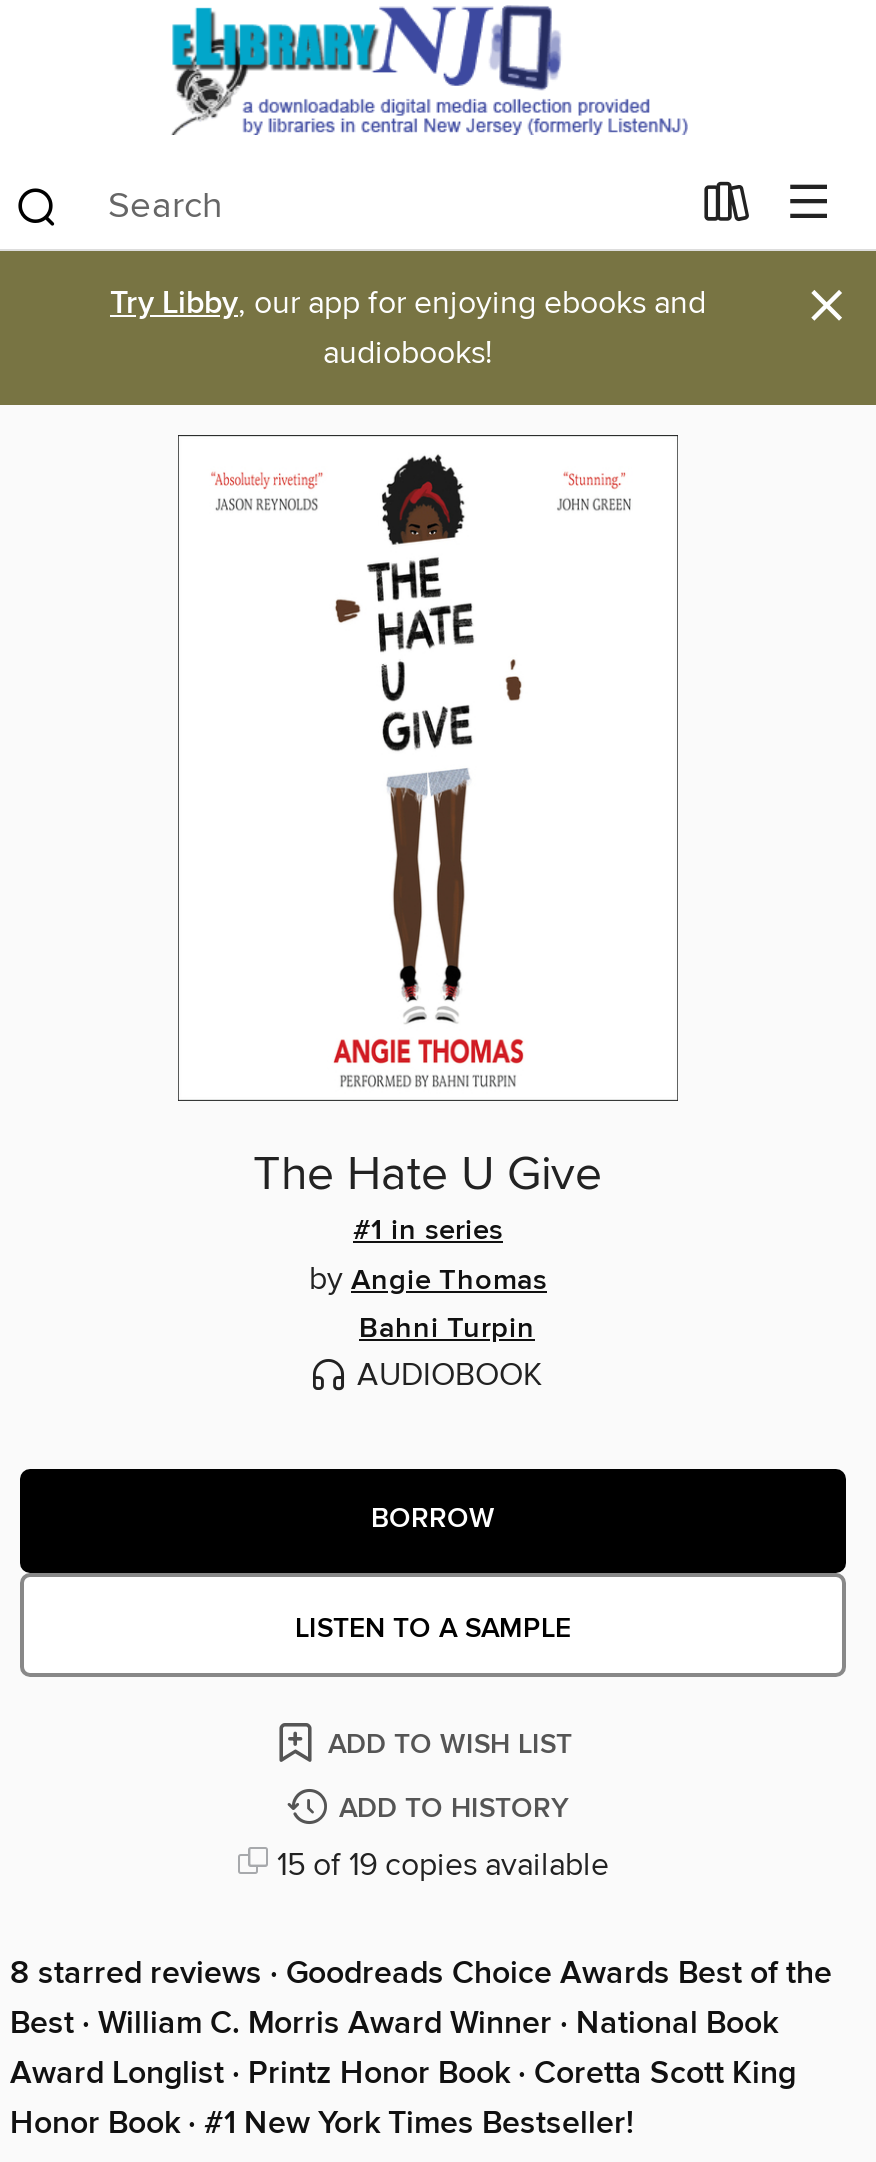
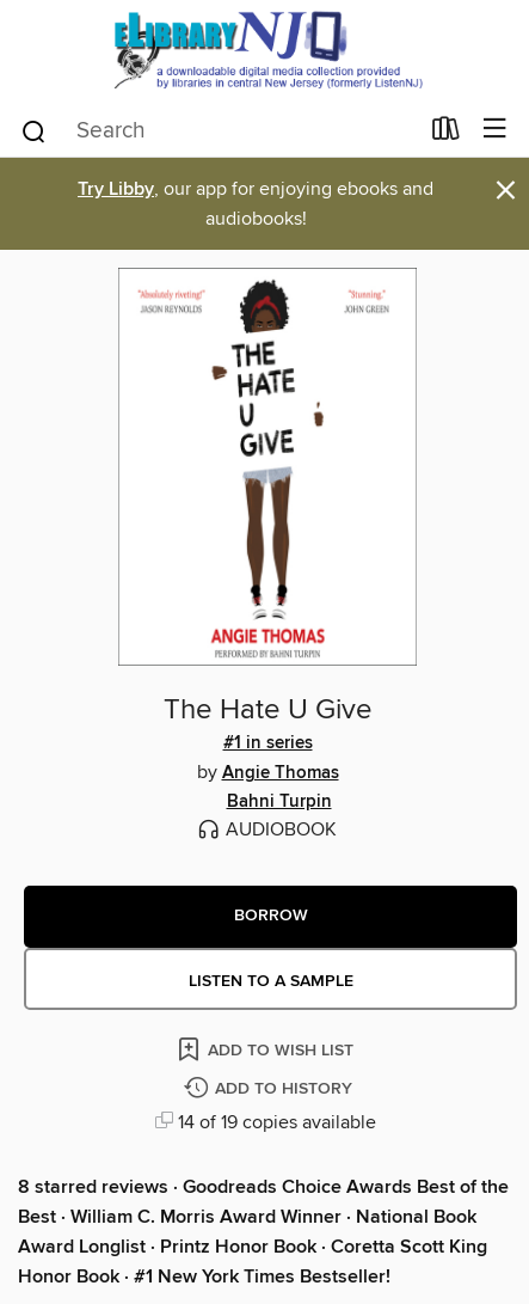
[269,1844,609,1884] 15 of 19 copies available -> [173,1110,376,1134] 14 of 19 copies available

